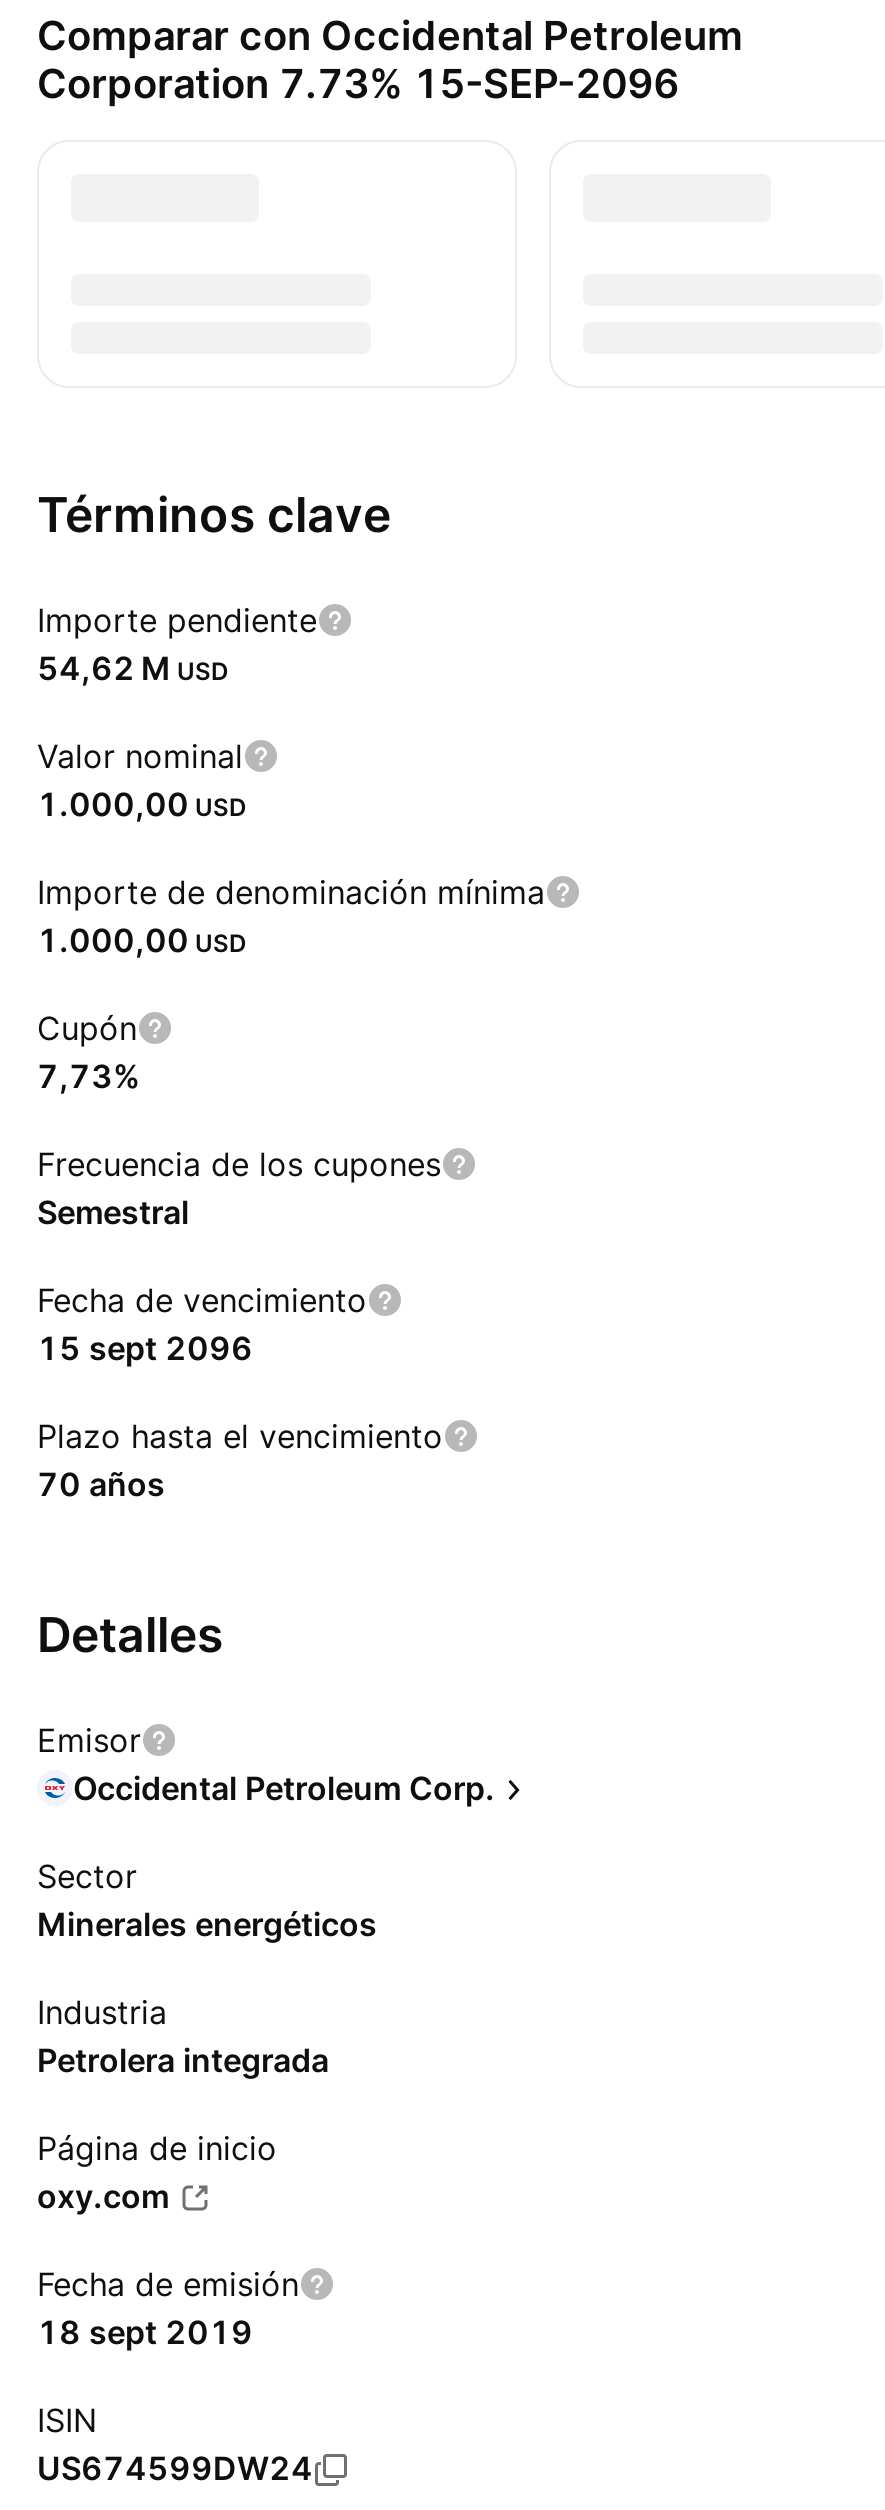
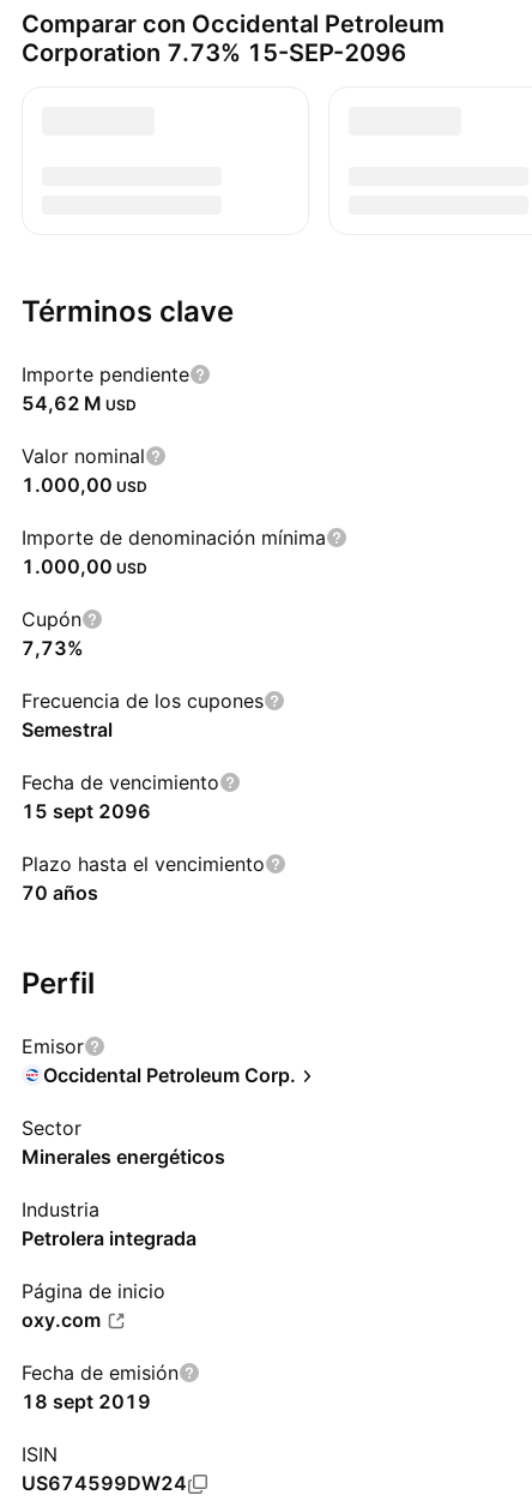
[37,1606,223,1664] Detalles -> [22,966,95,1001] Perfil

